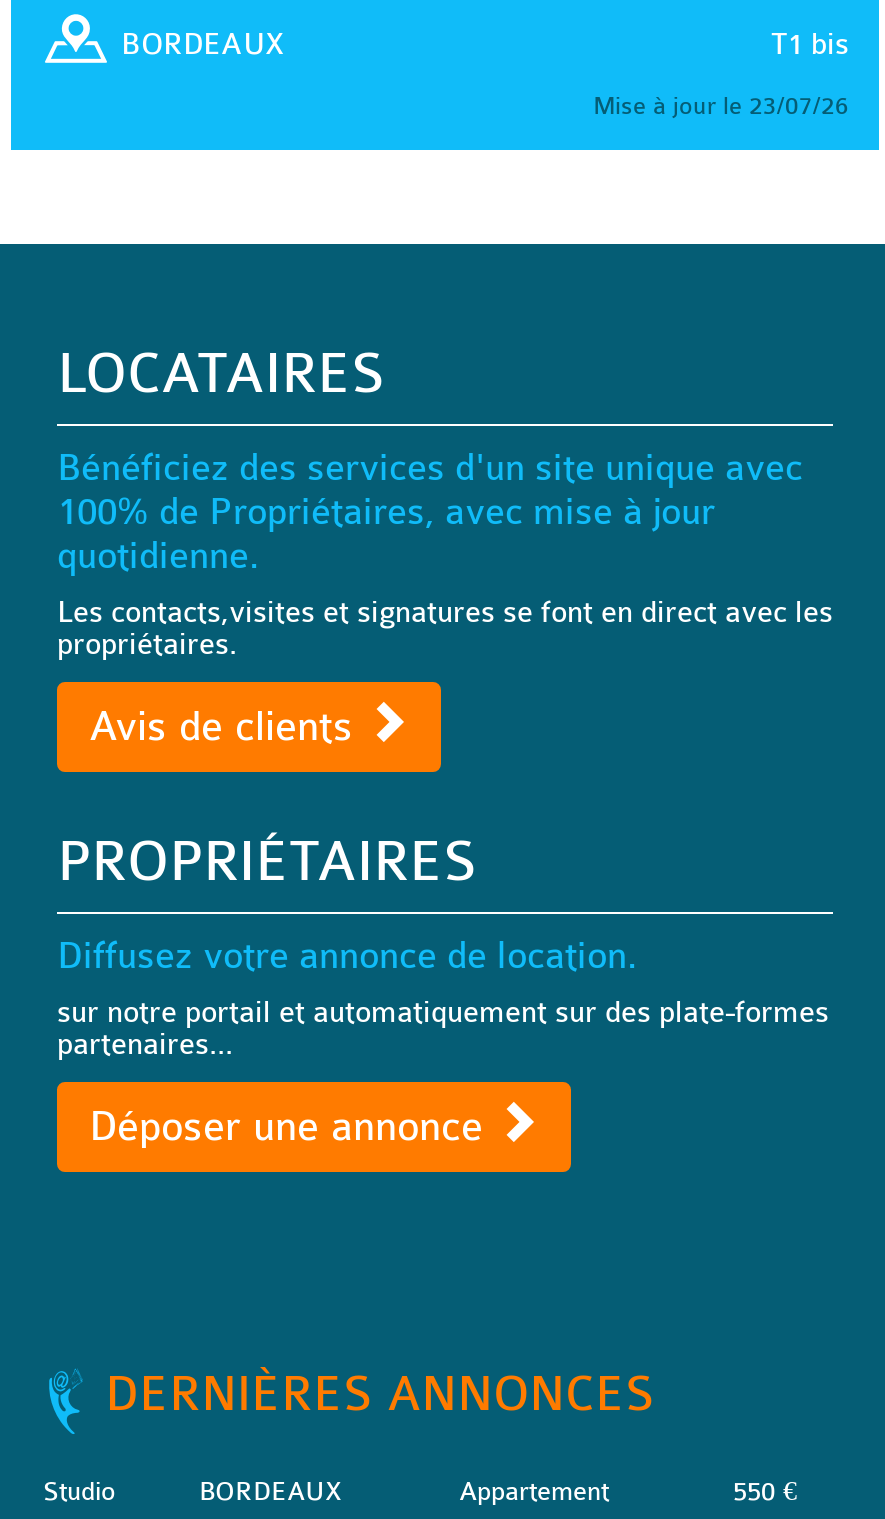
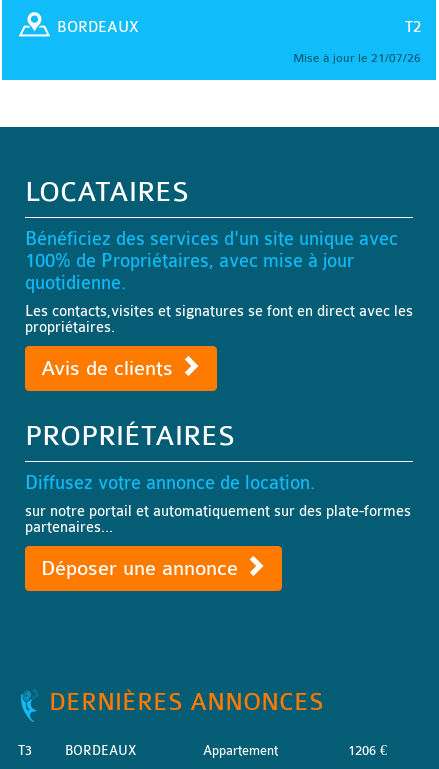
[771,28,849,62] T1 bis -> [405,19,421,36] T2
[593,92,849,120] Mise à jour le 23/07/26 -> [293,51,421,65] Mise à jour le 21/07/26
[43,1476,115,1506] Studio -> [18,743,32,758] T3
[733,1476,797,1506] 550 € -> [348,743,387,758] 1206 €

